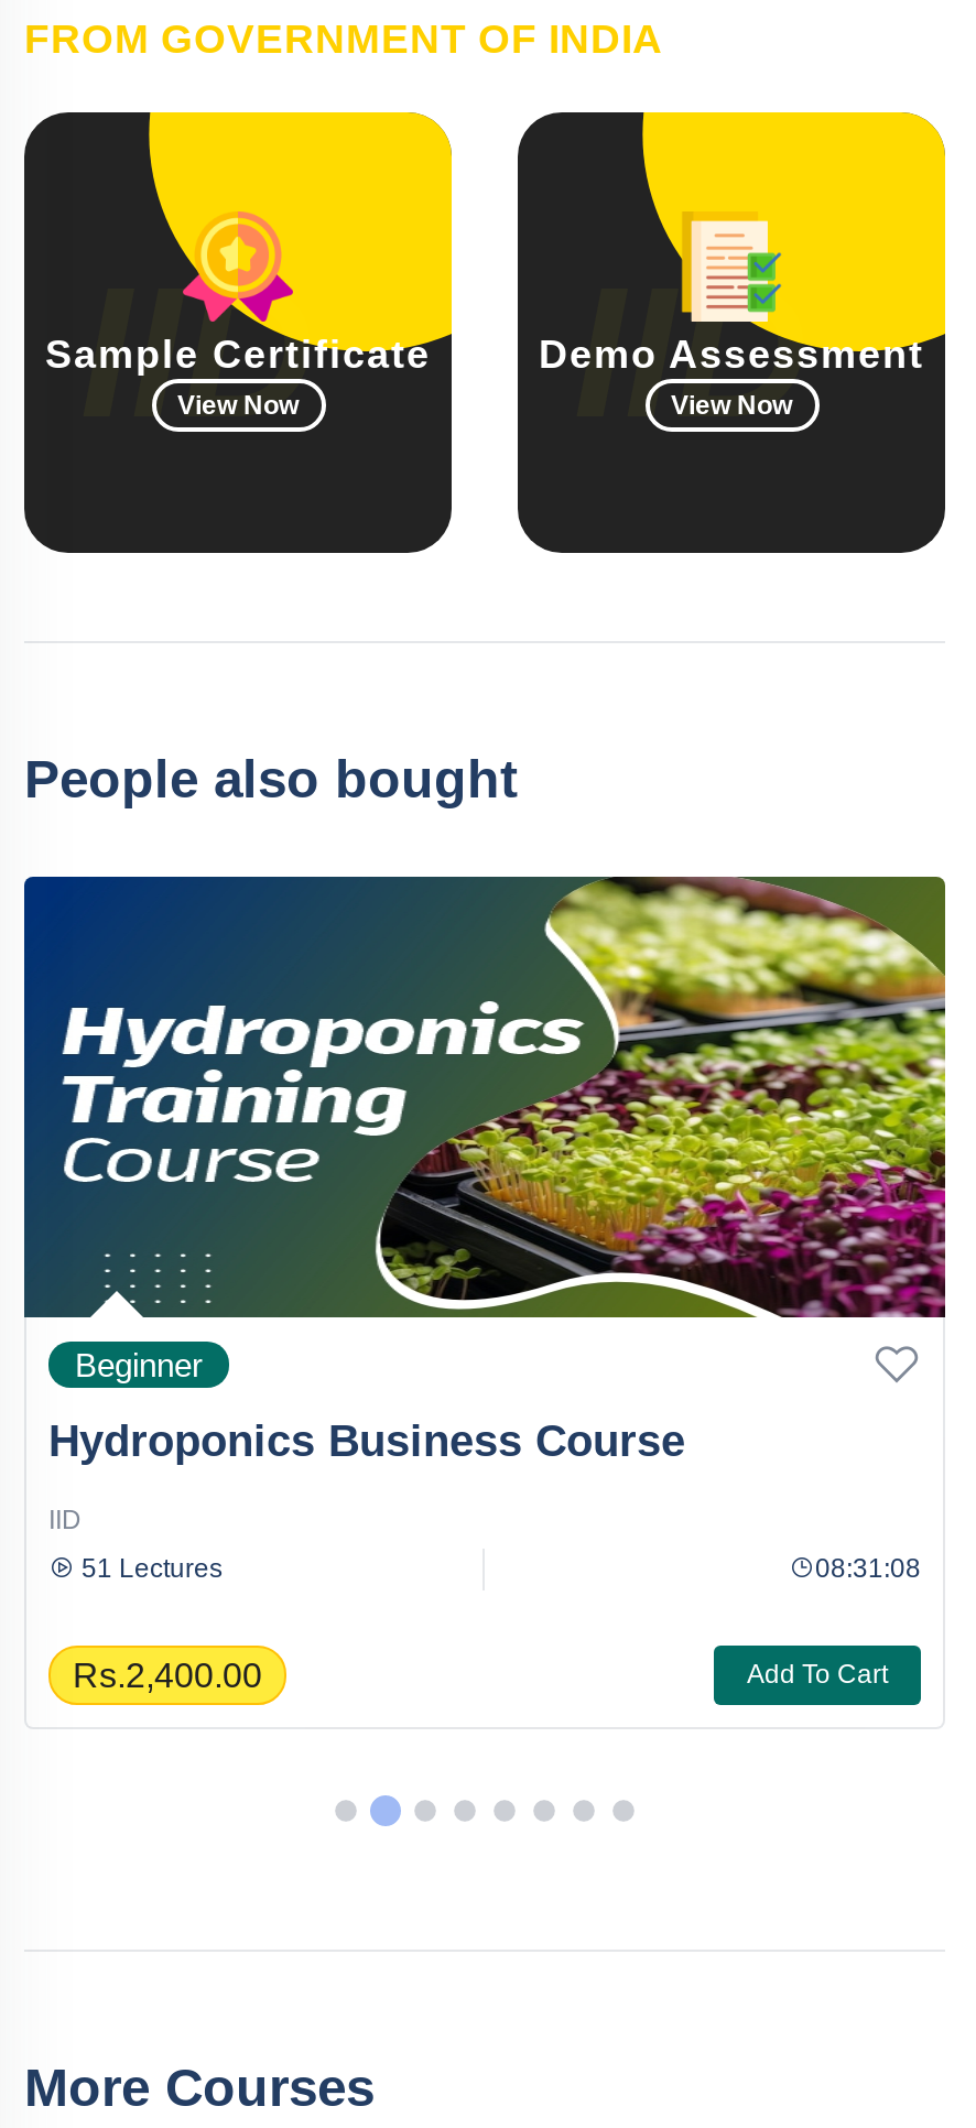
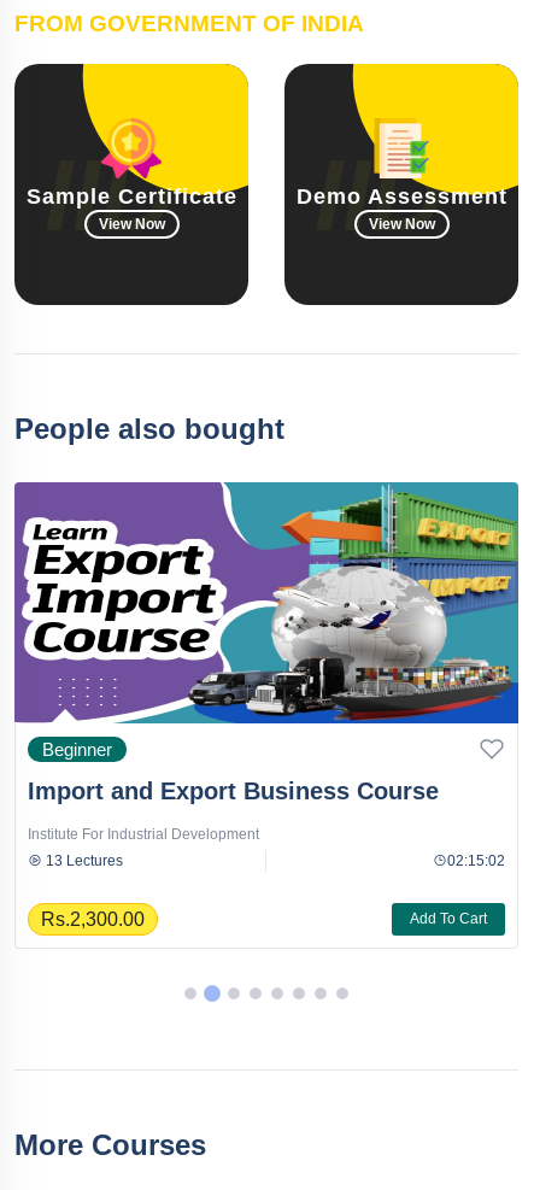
[22,875,947,1320] [image] -> [13,481,520,725] [image]
[48,1416,685,1465] Hydroponics Business Course -> [28,778,439,804] Import and Export Business Course
[48,1505,82,1535] IID -> [28,826,259,843] Institute For Industrial Development
[75,1553,921,1584] 51 Lectures | 08:31:08 -> [42,852,505,869] 13 Lectures | 02:15:02
[73,1657,262,1694] Rs.2,400.00 -> [41,909,145,930] Rs.2,300.00

